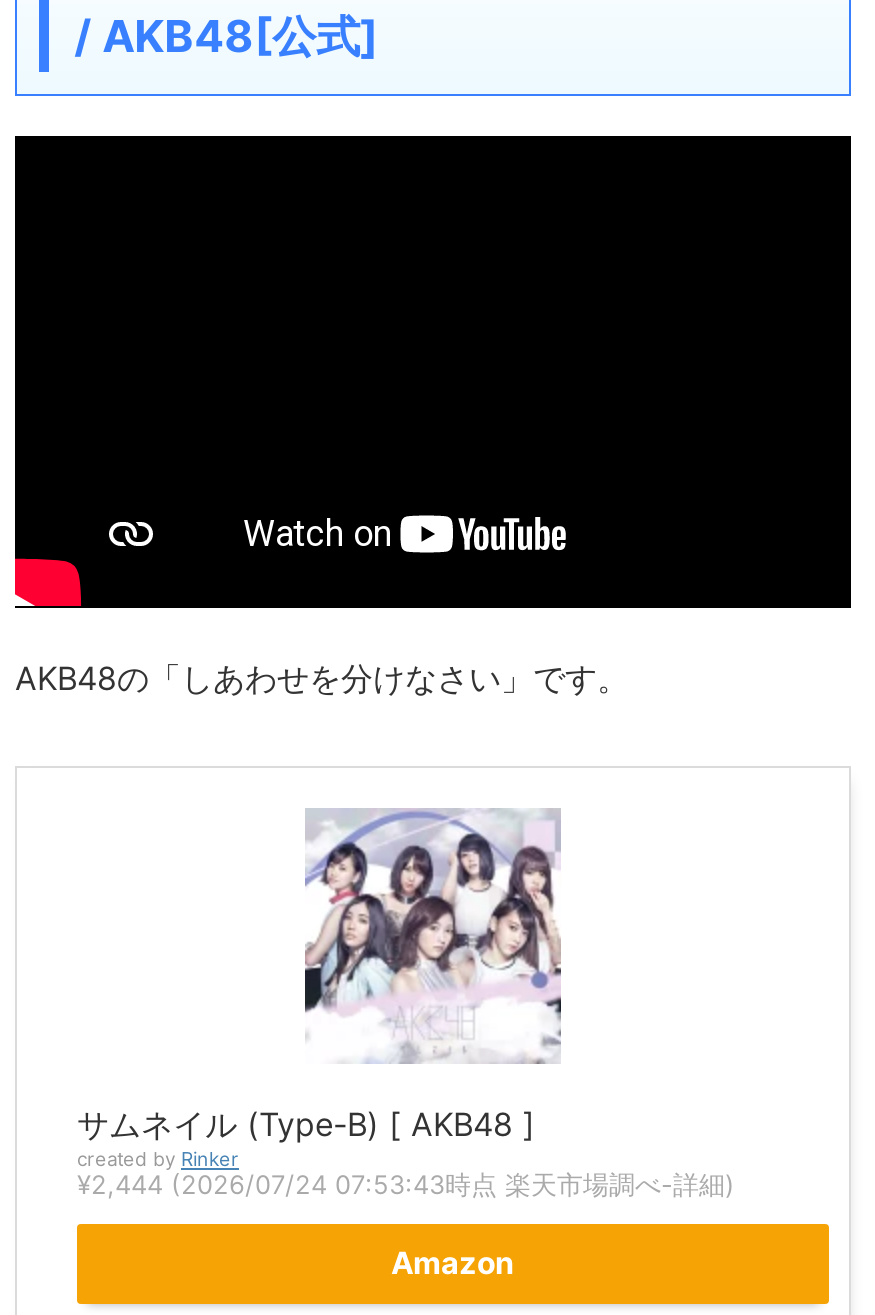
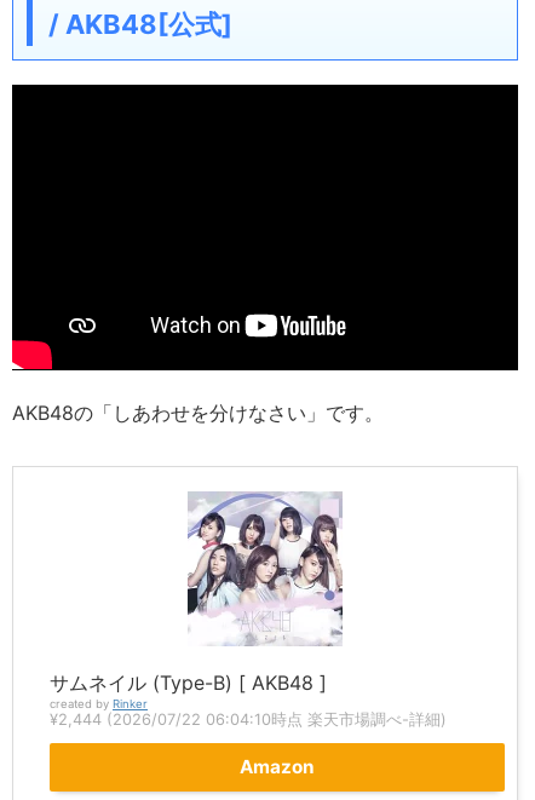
[77,1169,735,1199] ¥2,444 (2026/07/24 07:53:43時点 楽天市場調べ-詳細) -> [50,710,447,728] ¥2,444 (2026/07/22 06:04:10時点 楽天市場調べ-詳細)

